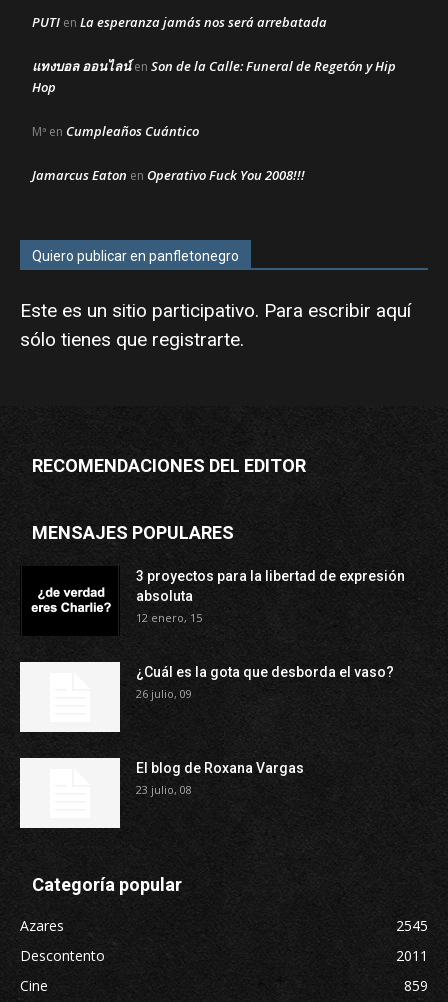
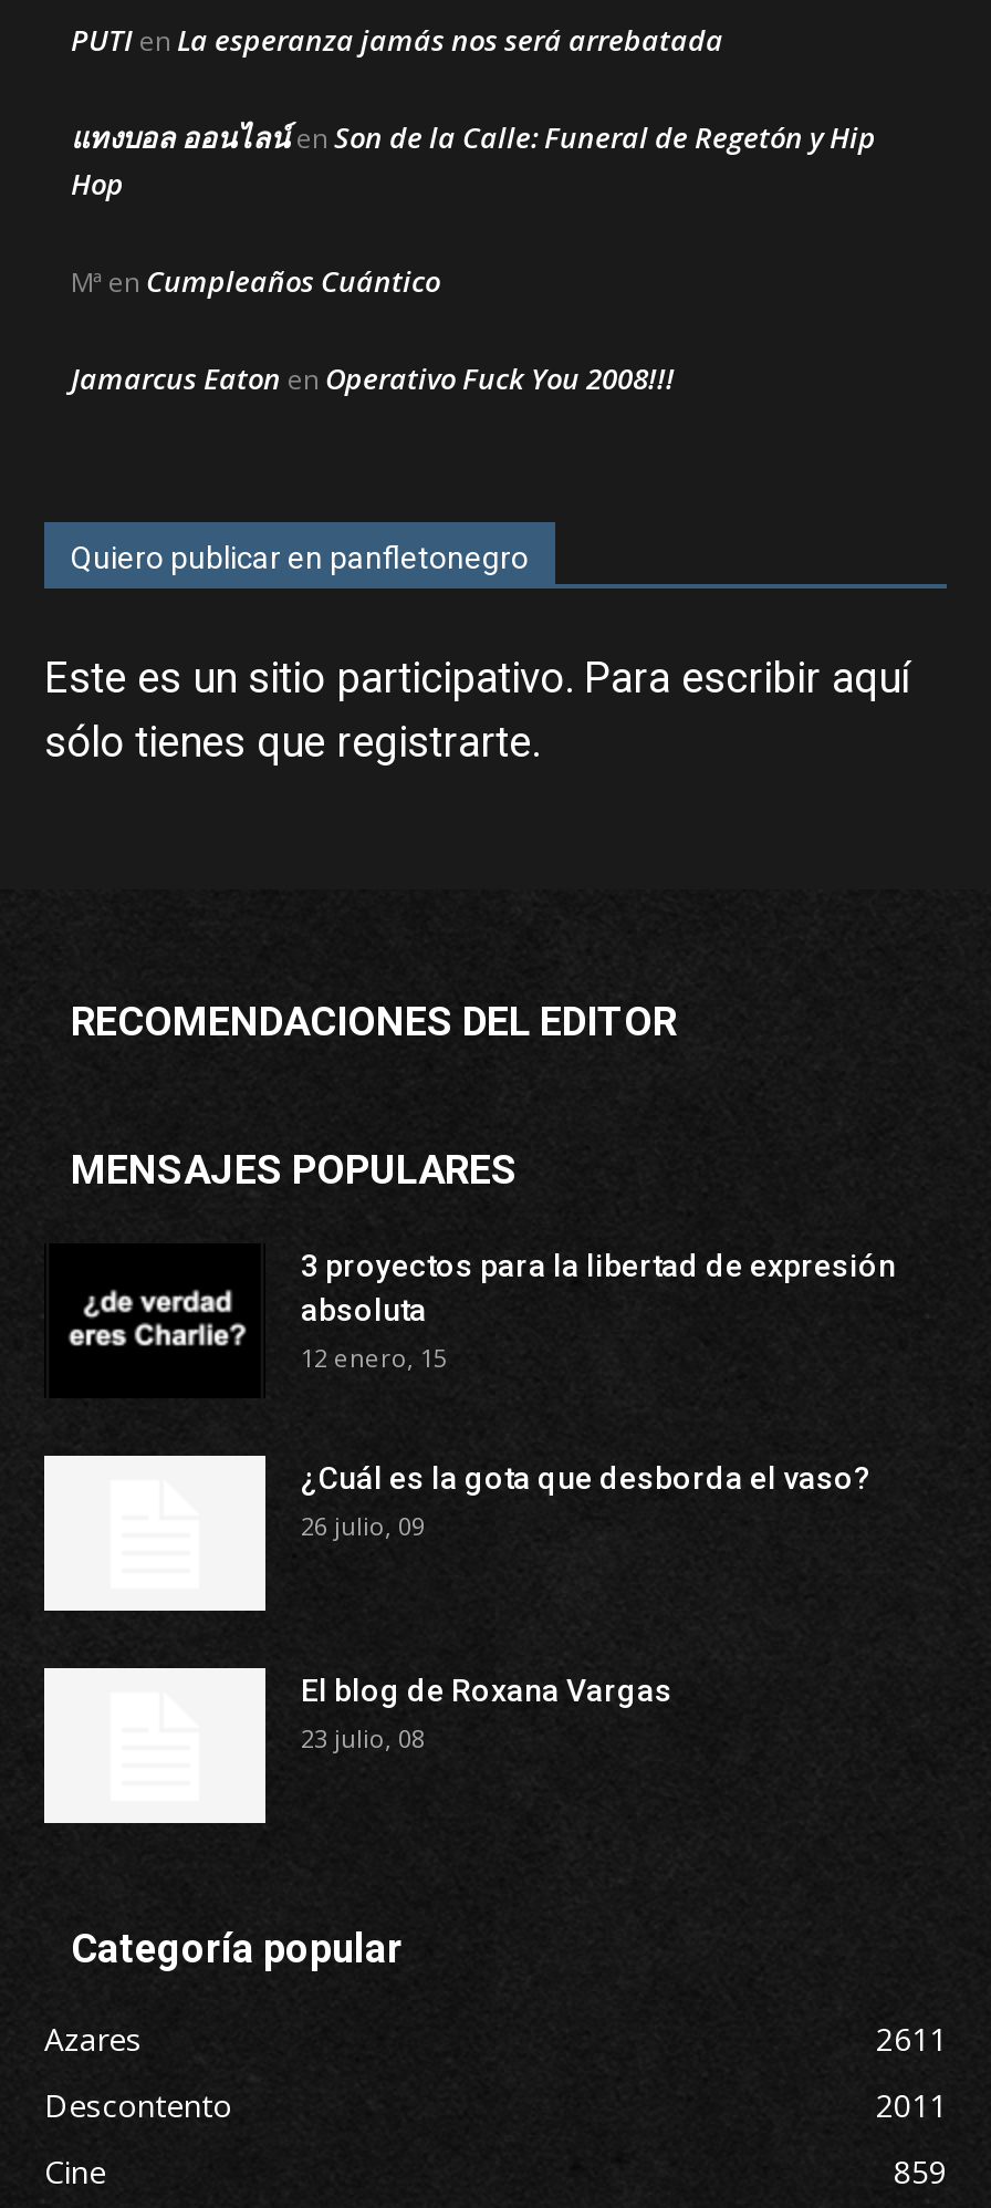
[396,916,428,935] 2545 -> [876,2019,947,2061] 2611

